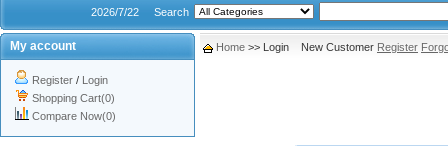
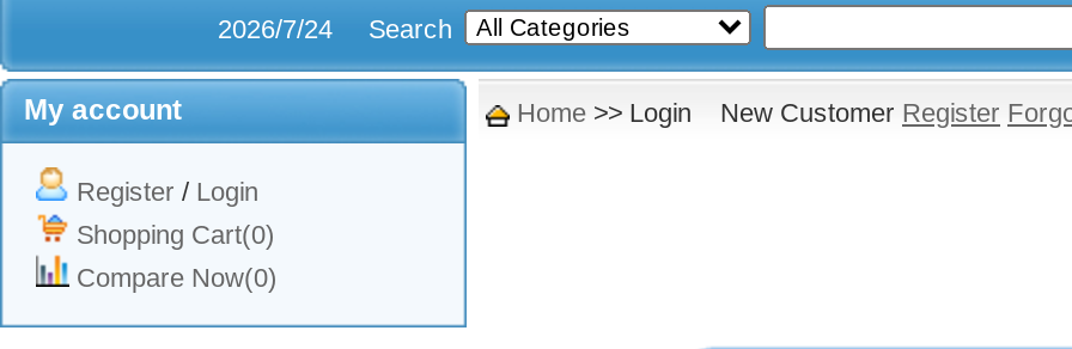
[91,6,189,18] 2026/7/22 Search -> [218,14,452,43] 2026/7/24 Search

